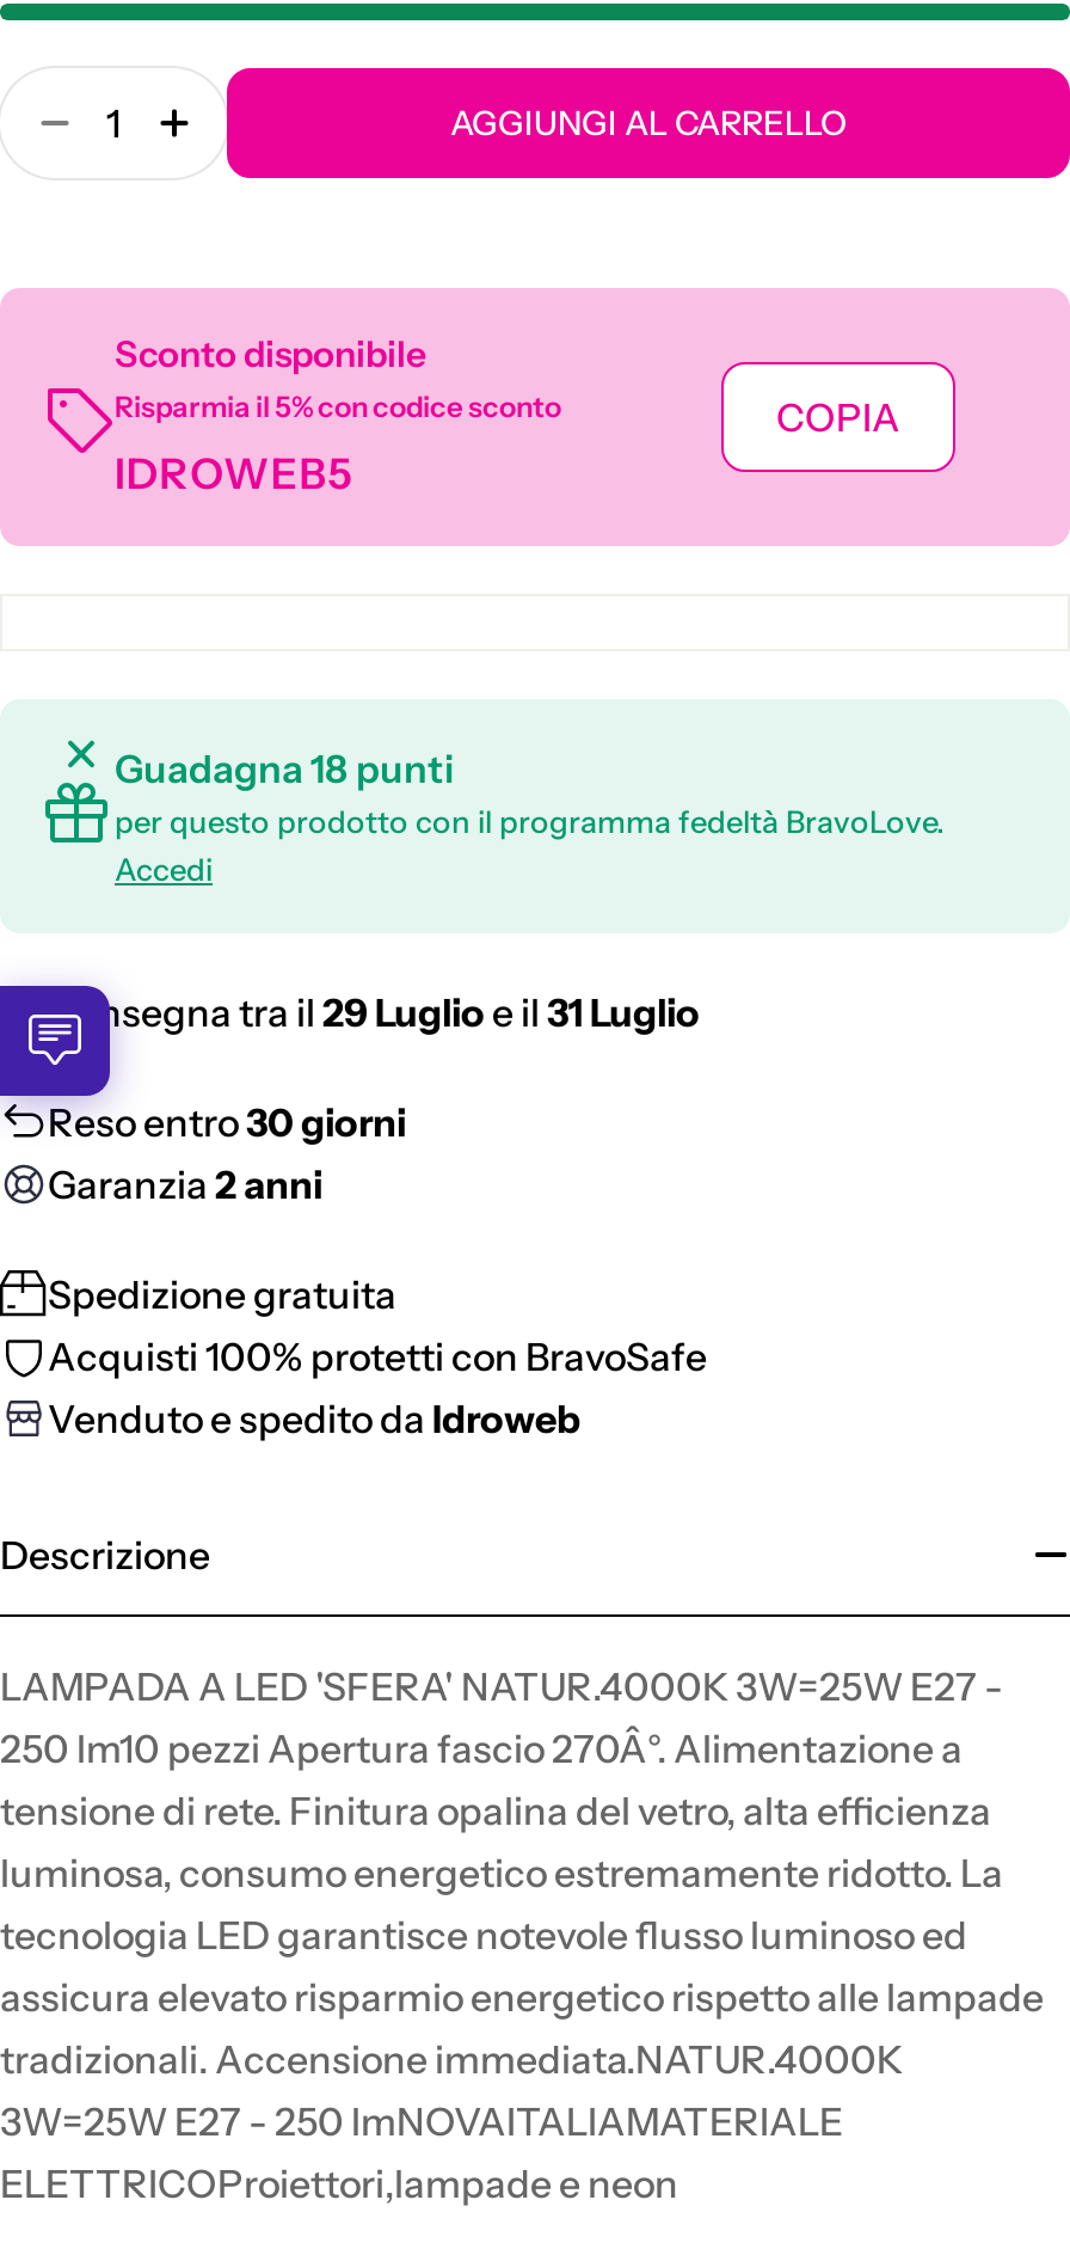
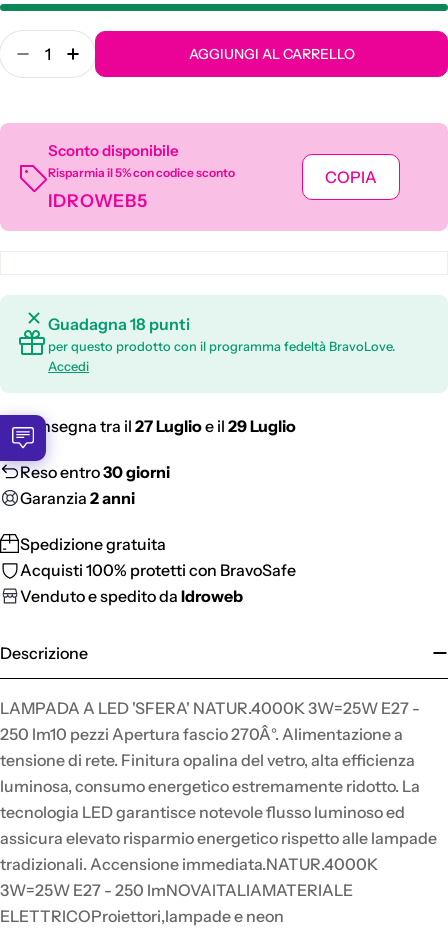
[48,988,700,1036] Consegna tra il 29 Luglio e il 31 Luglio -> [20,416,296,436] Consegna tra il 27 Luglio e il 29 Luglio

